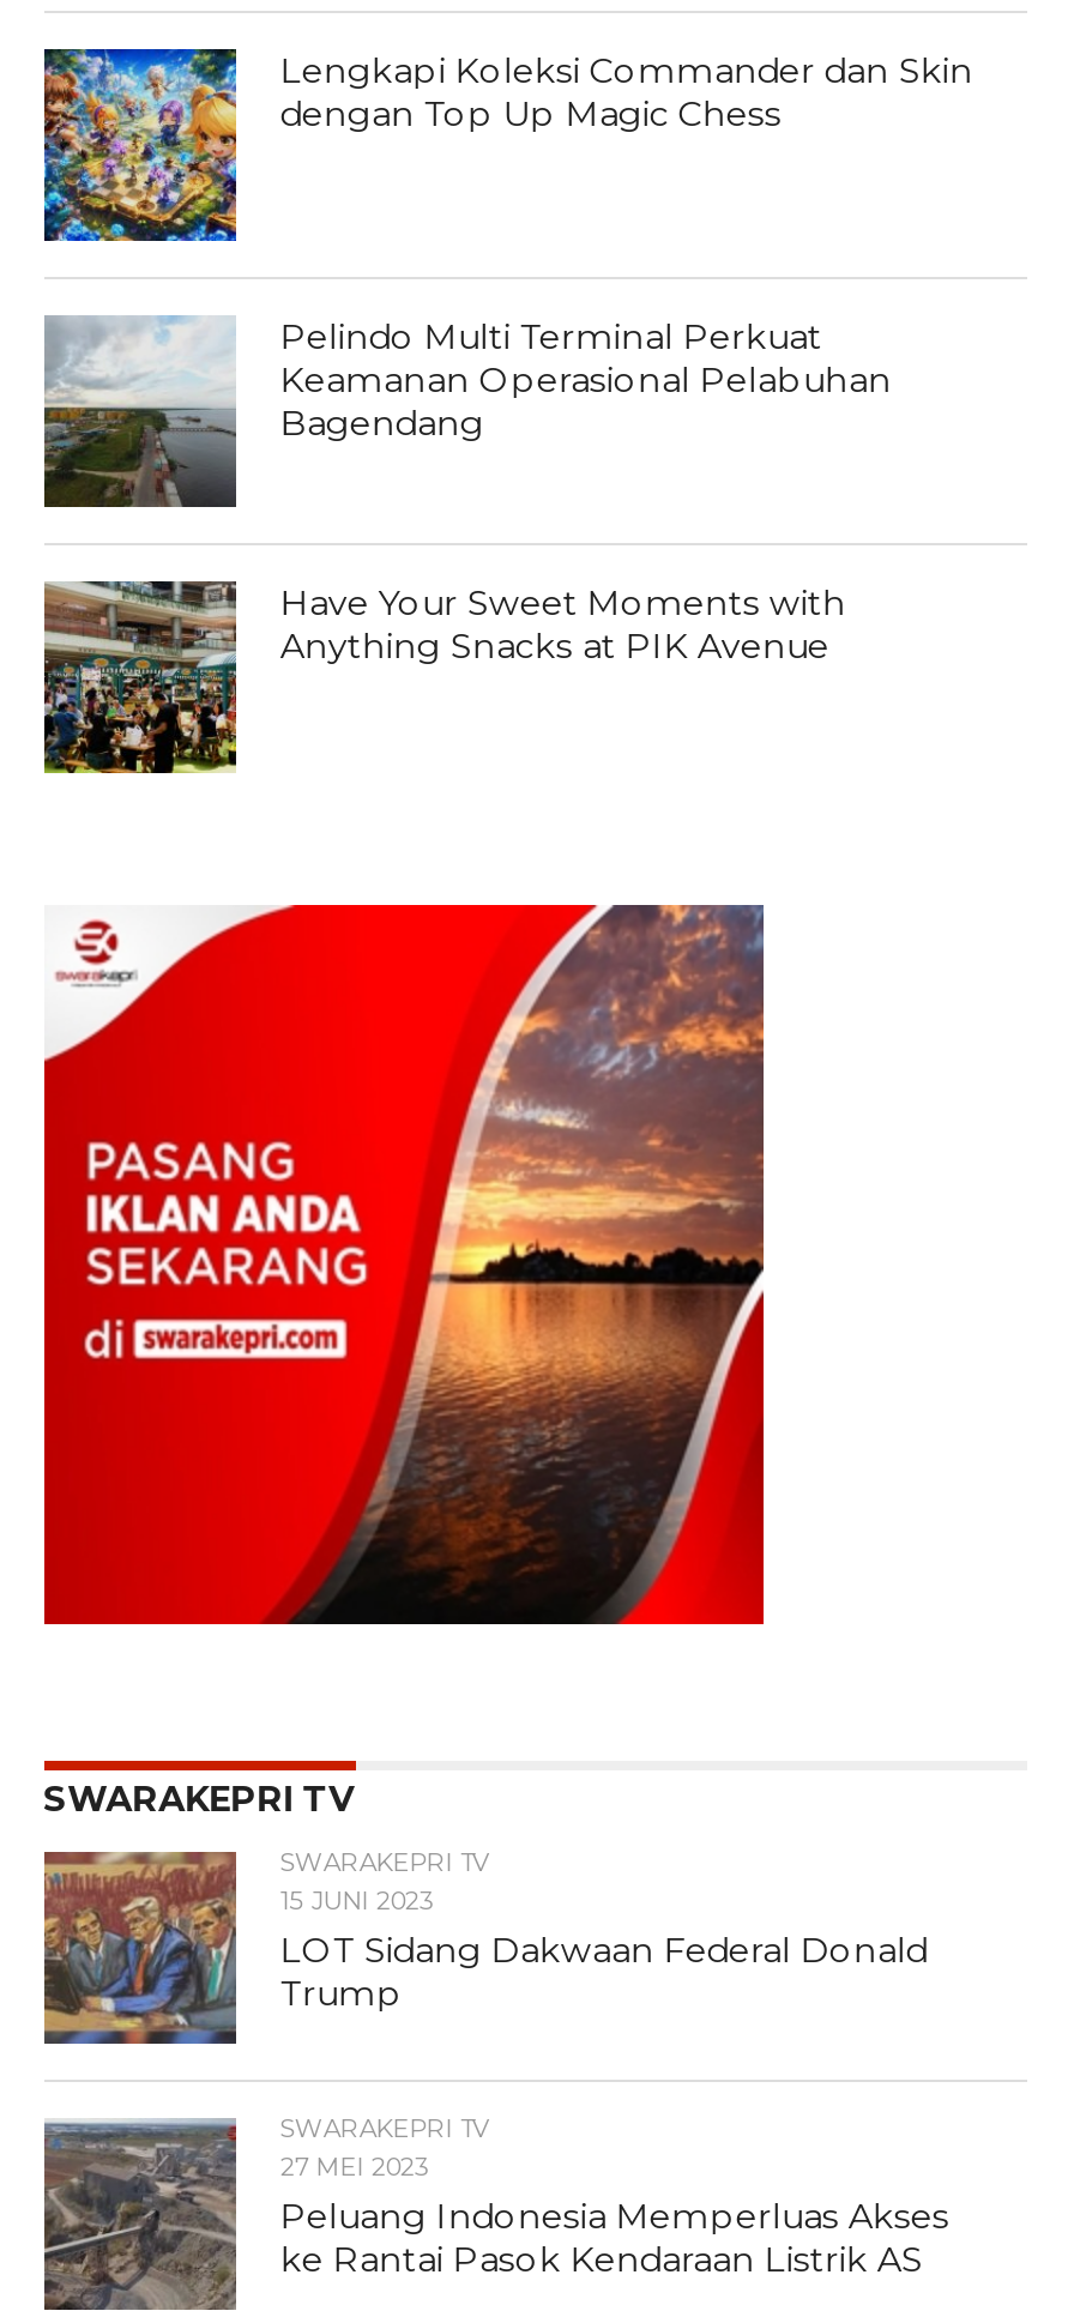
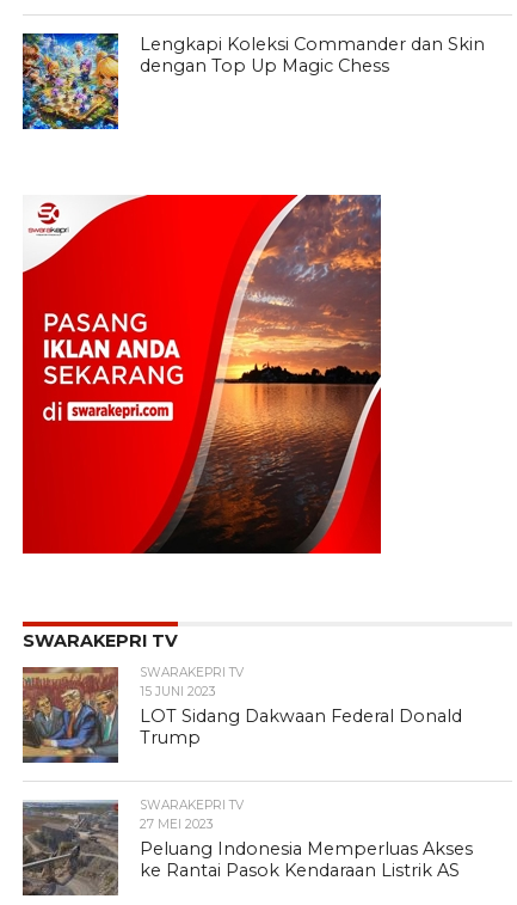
[42,313,891,509] [image] | Pelindo Multi Terminal Perkuat | Keamanan Operasional Pelabuhan | Bagendang -> none
[42,579,846,776] [image] | Have Your Sweet Moments with | Anything Snacks at PIK Avenue -> none

